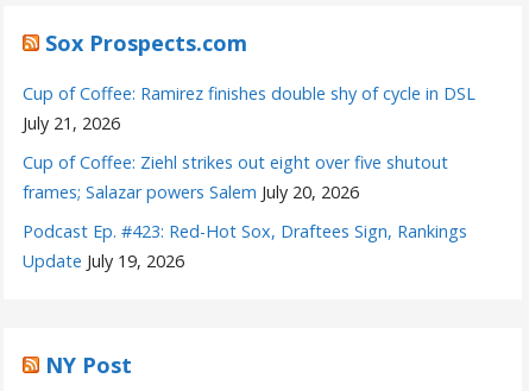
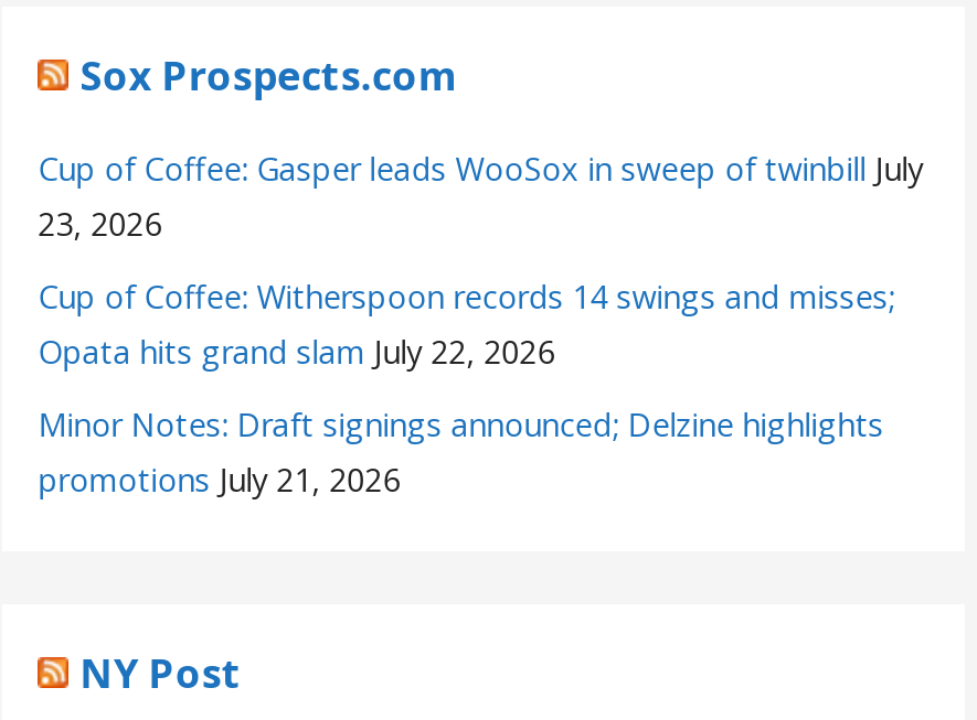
[23,82,476,134] Cup of Coffee: Ramirez finishes double shy of cycle in DSL | July 21, 2026 -> [38,148,923,245] Cup of Coffee: Gasper leads WooSox in sweep of twinbill July | 23, 2026
[23,151,448,203] Cup of Coffee: Ziehl strikes out eight over five shutout | frames; Salazar powers Salem July 20, 2026 -> [38,276,895,373] Cup of Coffee: Witherspoon records 14 swings and misses; | Opata hits grand slam July 22, 2026
[23,220,467,272] Podcast Ep. #423: Red-Hot Sox, Draftees Sign, Rankings | Update July 19, 2026 -> [38,404,884,501] Minor Notes: Draft signings announced; Delzine highlights | promotions July 21, 2026

